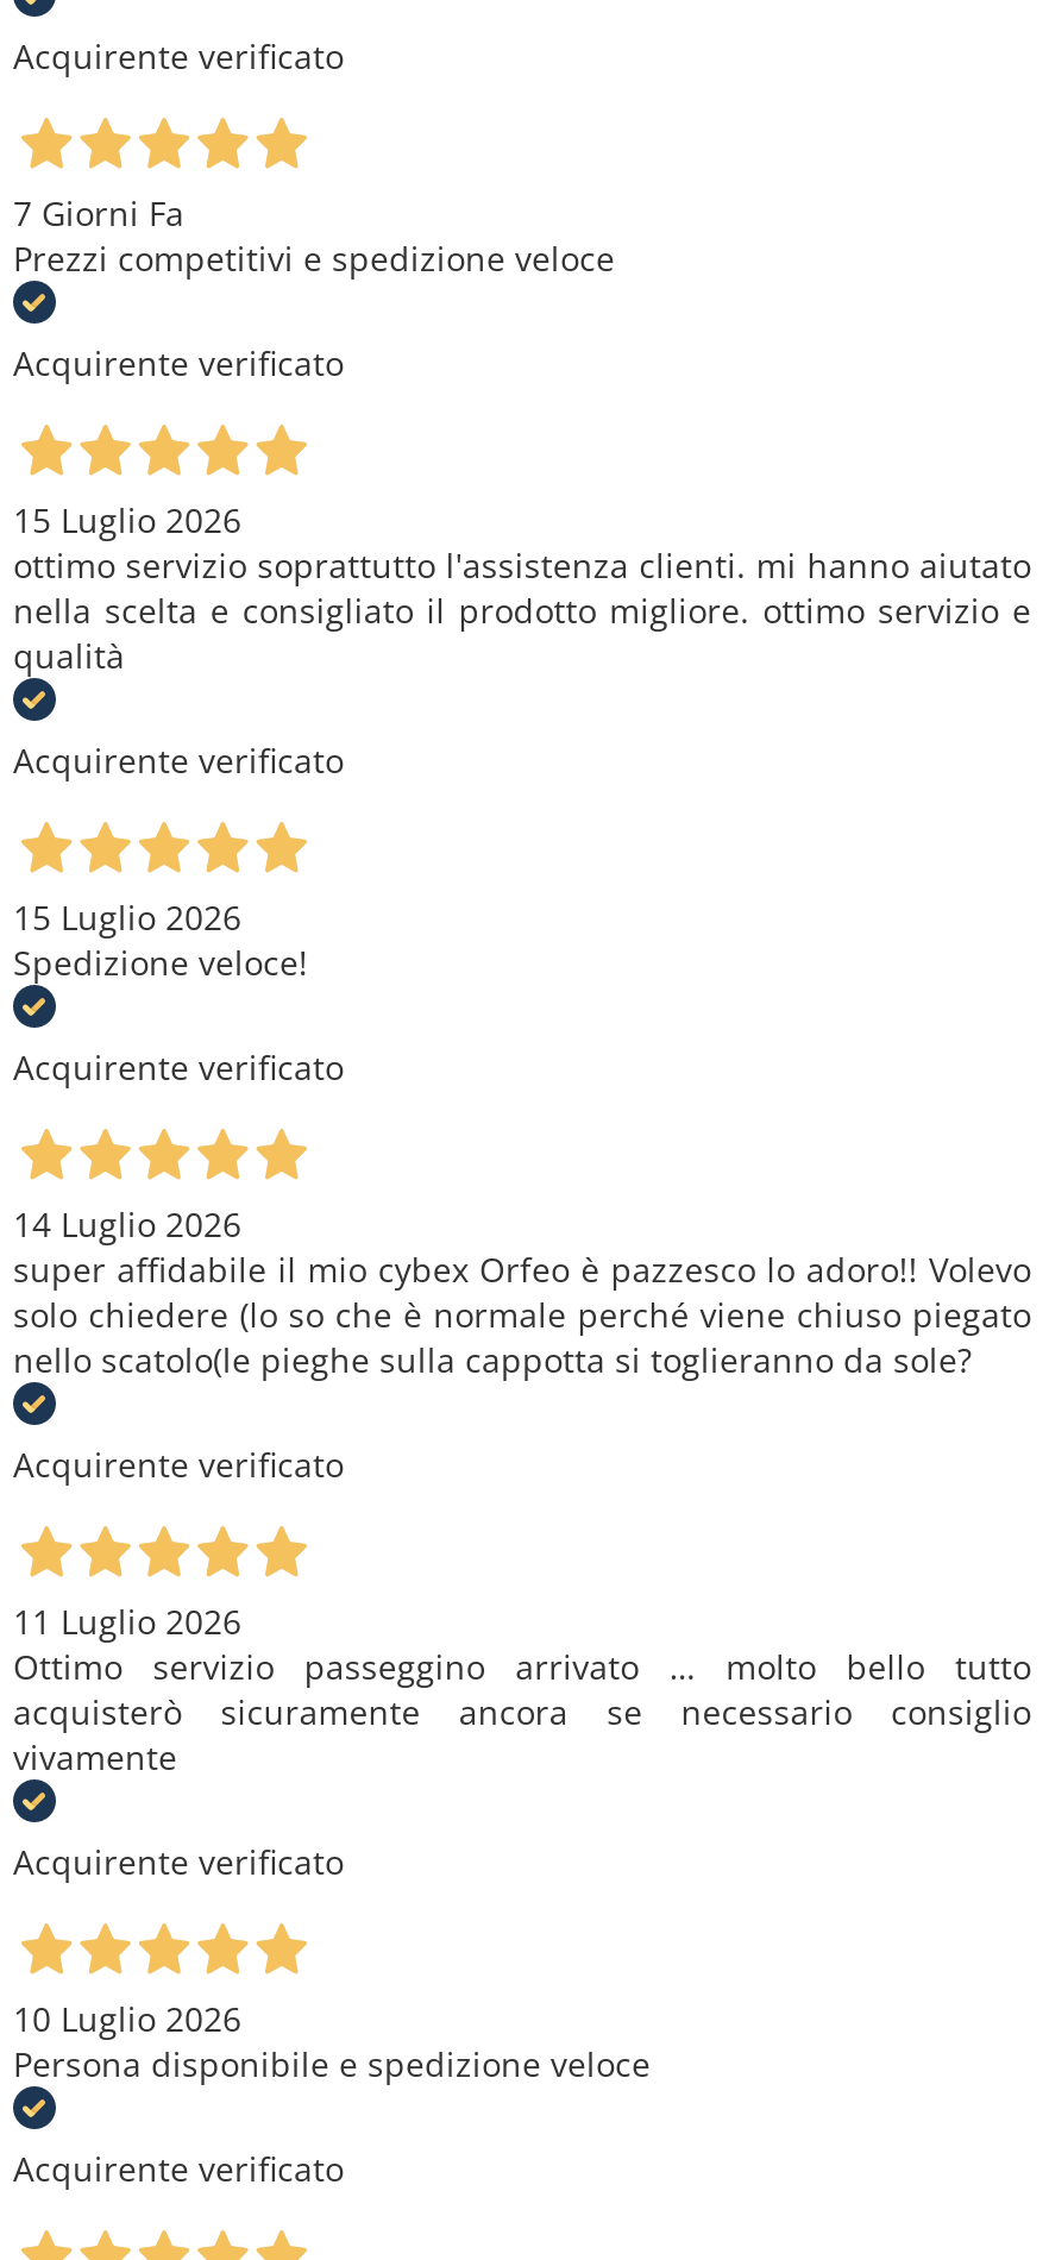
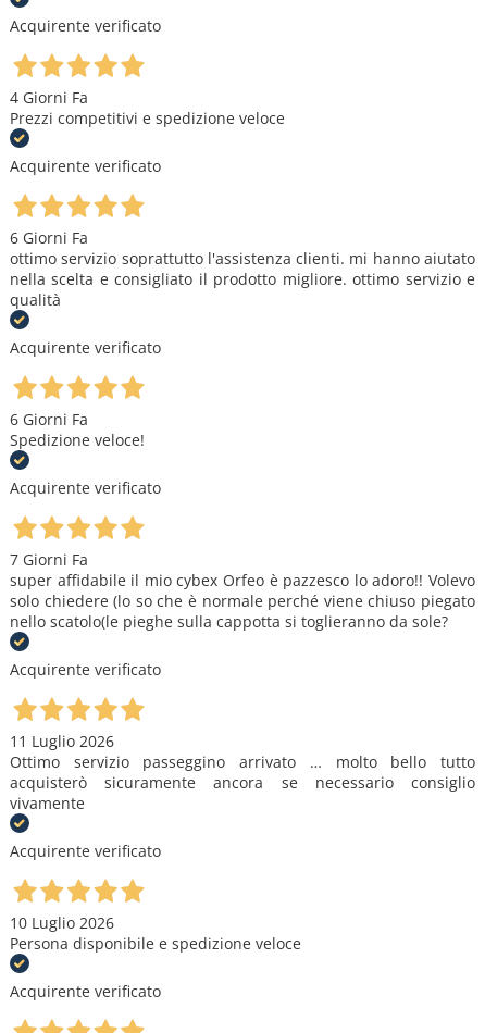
[13,190,184,236] 7 Giorni Fa -> [10,87,88,108] 4 Giorni Fa
[13,497,241,542] 15 Luglio 2026 -> [10,227,88,248] 6 Giorni Fa
[13,894,241,940] 15 Luglio 2026 -> [10,409,88,430] 6 Giorni Fa
[13,1201,241,1247] 14 Luglio 2026 -> [10,549,88,570] 7 Giorni Fa

